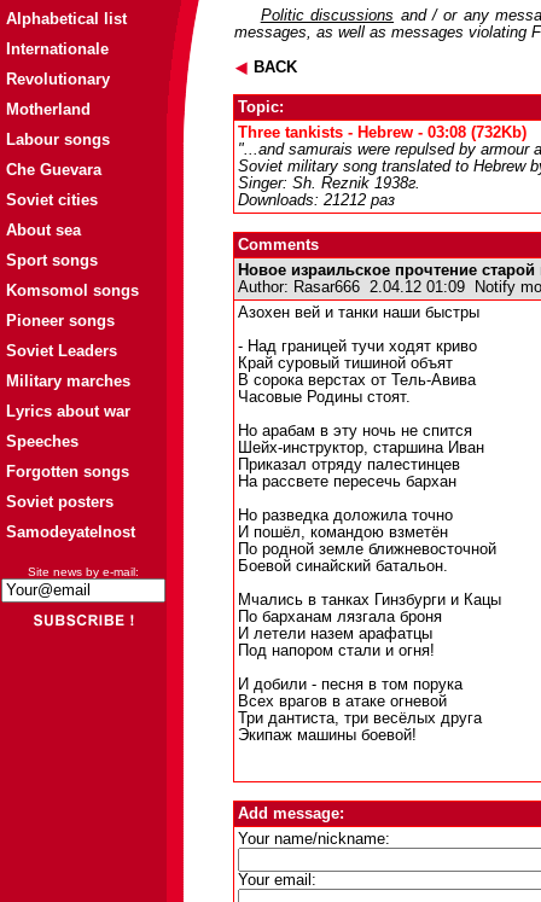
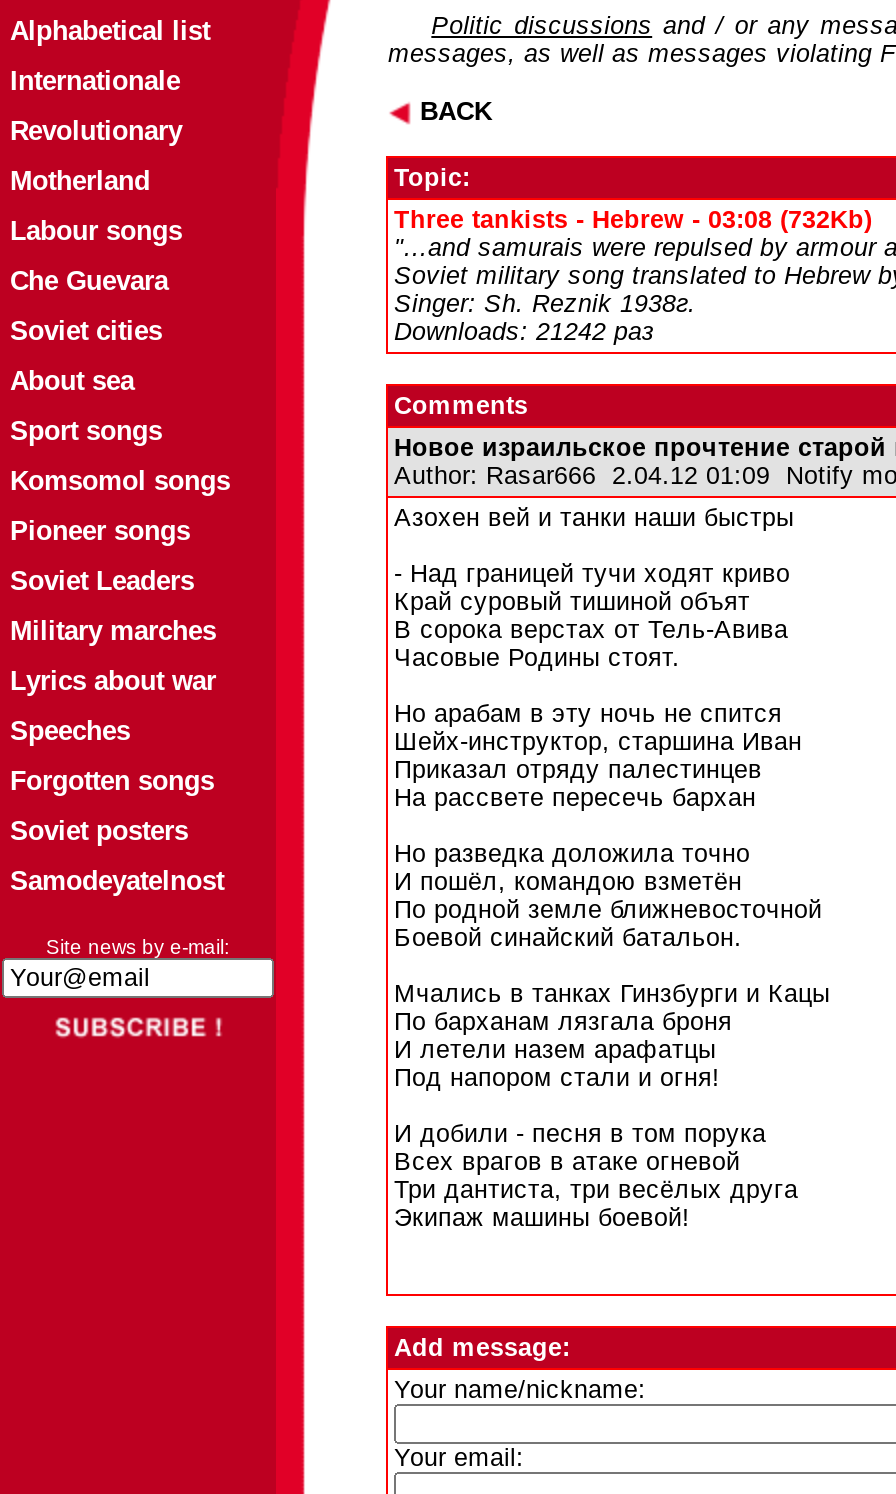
[238,192,395,209] Downloads: 21212 раз -> [394,318,654,346] Downloads: 21242 раз

